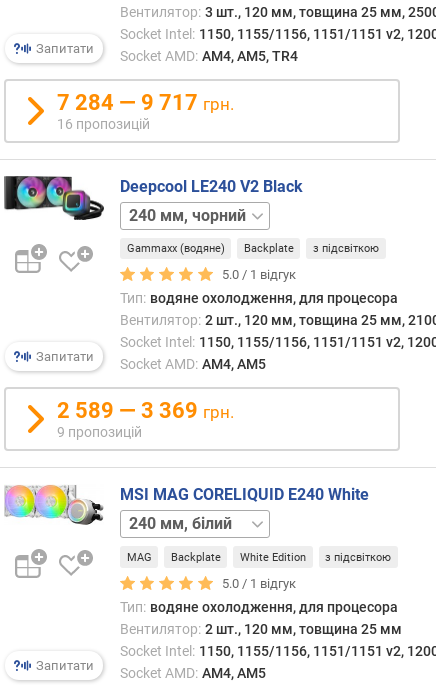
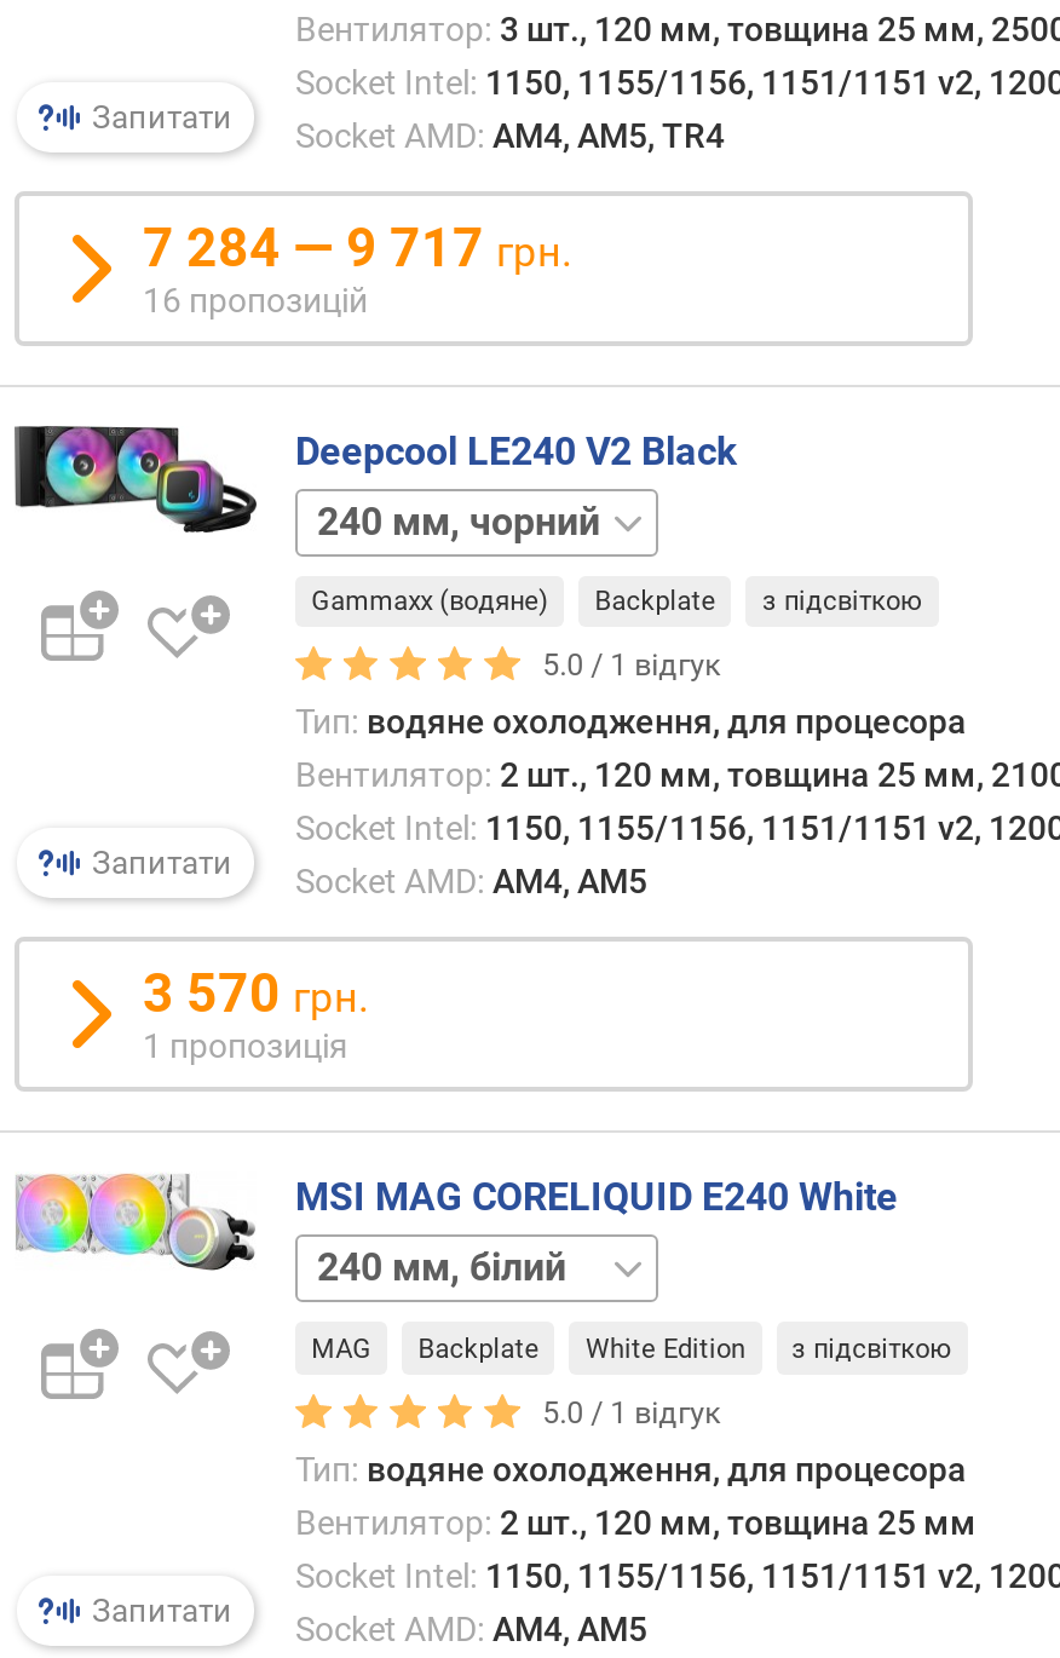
[57,398,234,440] 2 589 — 3 369 грн. | 9 пропозицій -> [143,964,368,1066] 3 570 грн. | 1 пропозиція

